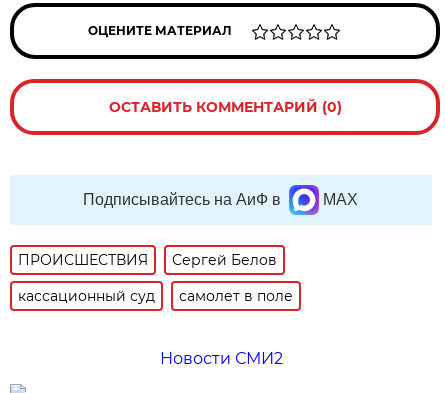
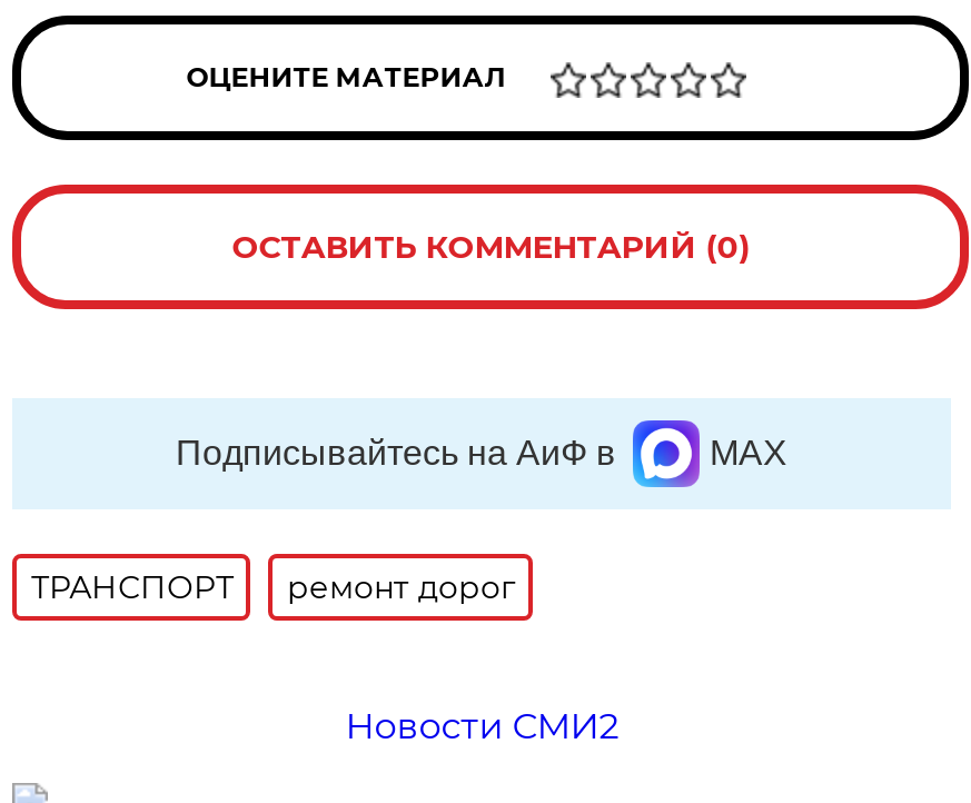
[18,251,293,305] ПРОИСШЕСТВИЯ | Сергей Белов | кассационный суд | самолет в поле -> [31,567,516,607] ТРАНСПОРТ | ремонт дорог

